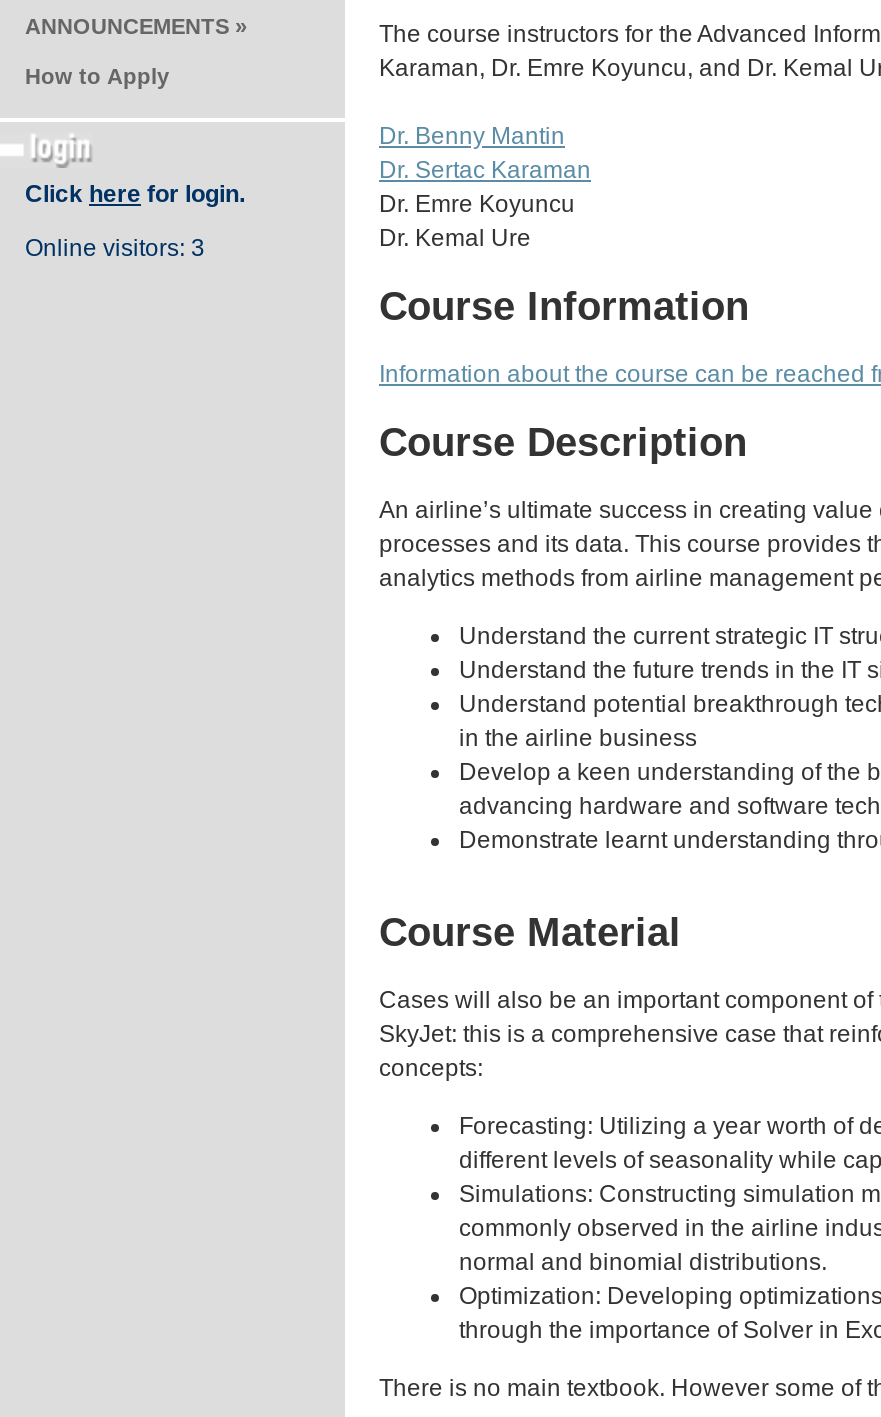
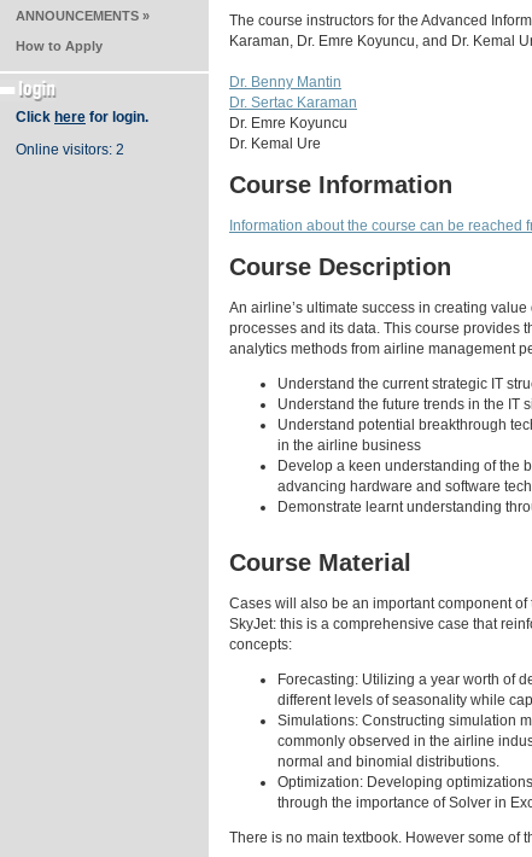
[25,234,205,262] Online visitors: 3 -> [16,141,124,158] Online visitors: 2

